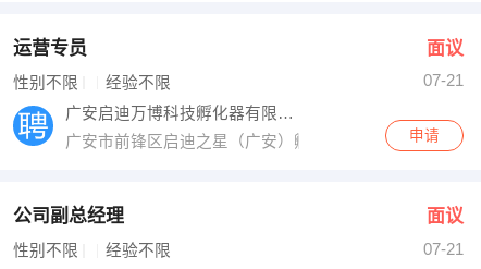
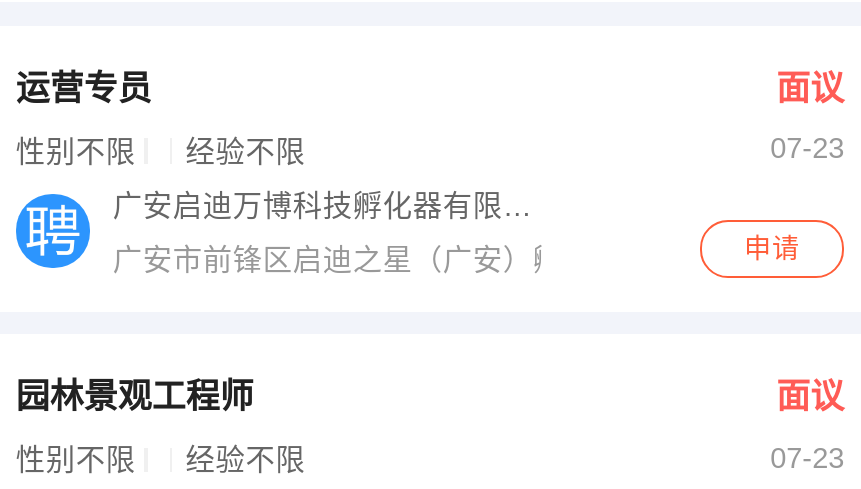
[423,72,464,90] 07-21 -> [770,133,844,165] 07-23
[13,206,124,227] 公司副总经理 -> [16,379,254,417] 园林景观工程师
[423,240,464,258] 07-21 -> [770,442,844,474] 07-23

